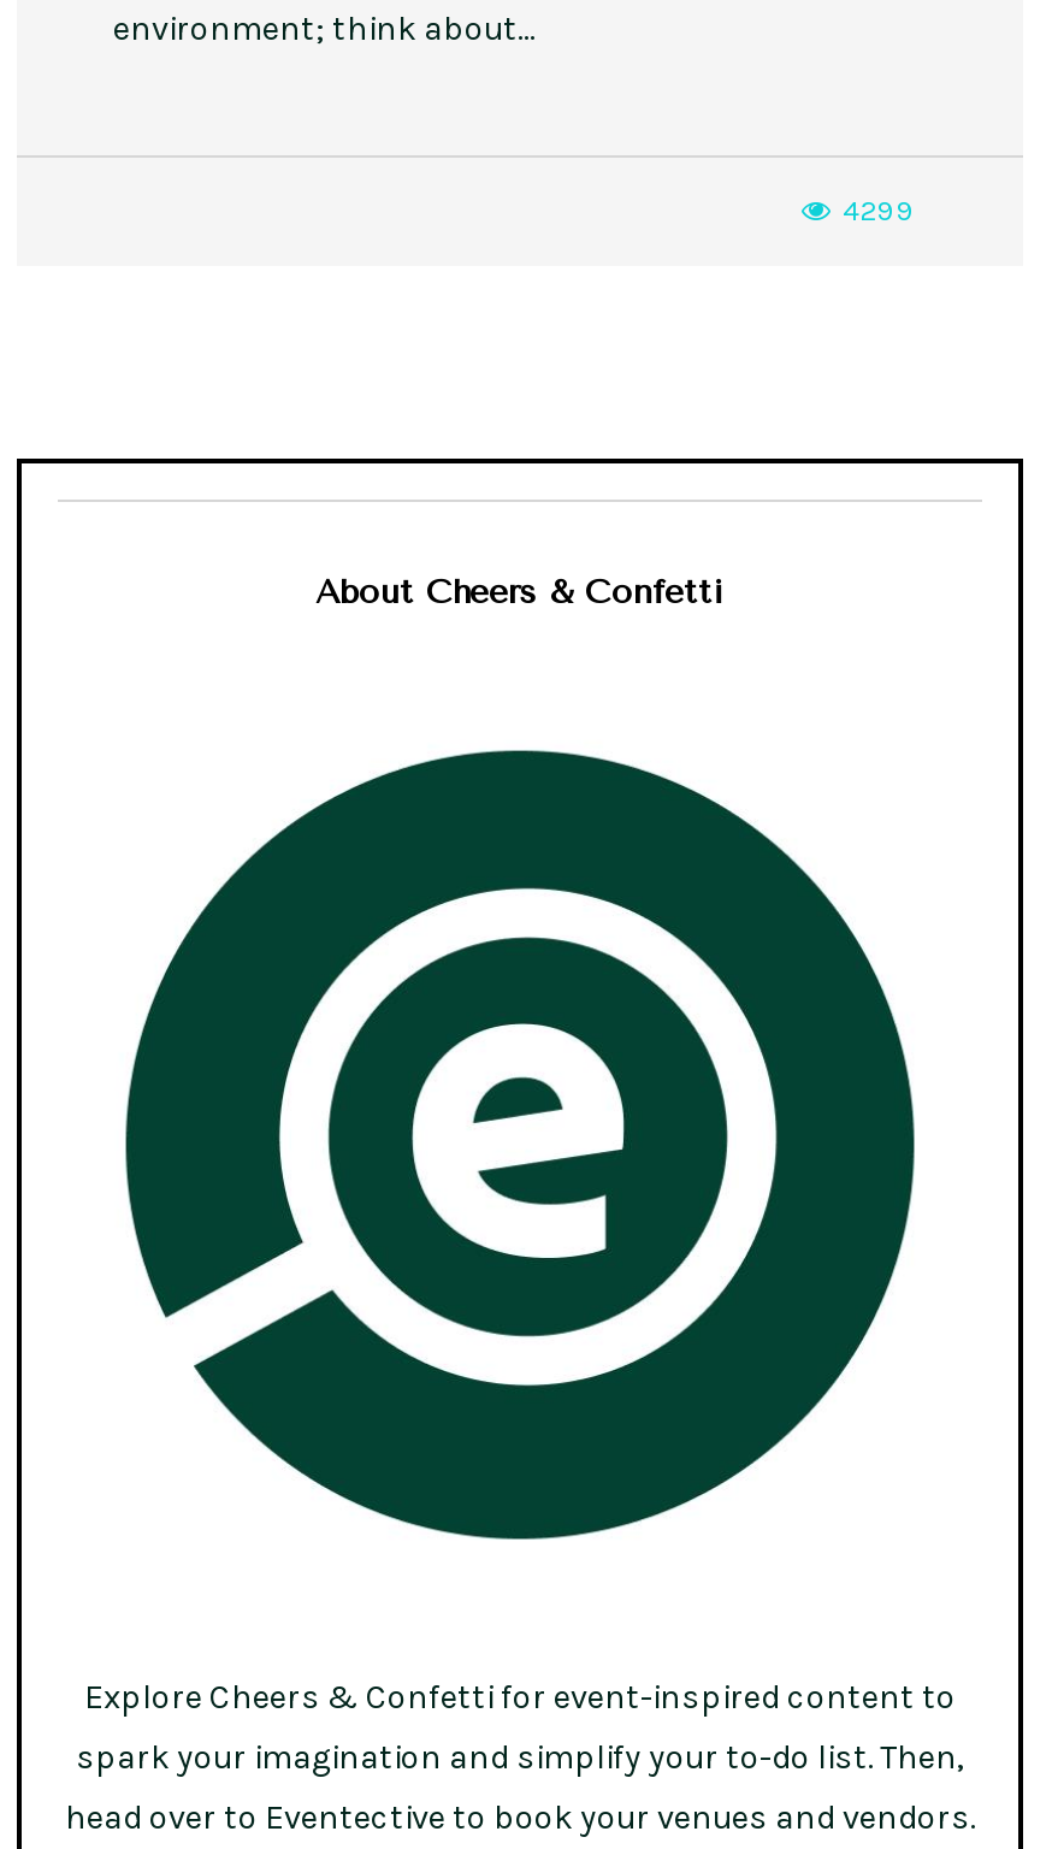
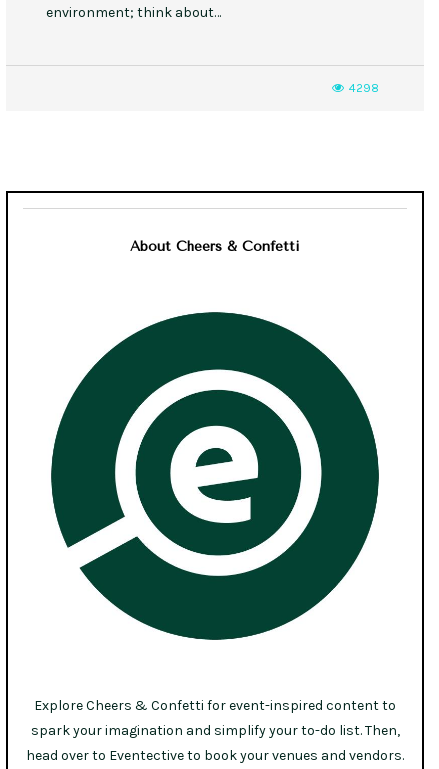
[843,194,915,228] 4299 -> [349,81,379,95] 4298

